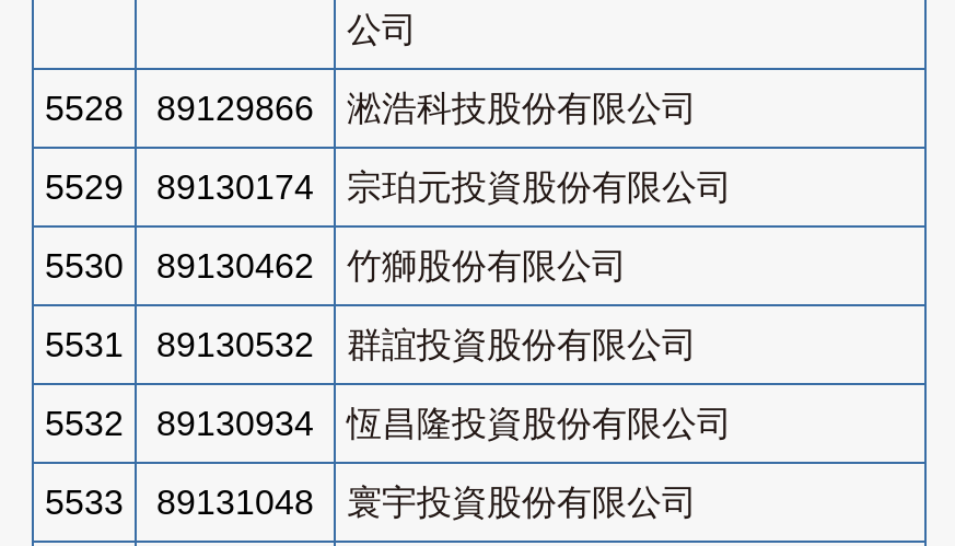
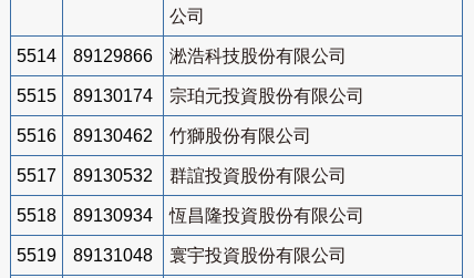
[45,90,697,127] 5528 89129866 淞浩科技股份有限公司 -> [17,46,347,65] 5514 89129866 淞浩科技股份有限公司
[45,168,732,205] 5529 89130174 宗珀元投資股份有限公司 -> [17,86,364,105] 5515 89130174 宗珀元投資股份有限公司
[45,247,627,284] 5530 89130462 竹獅股份有限公司 -> [17,126,311,145] 5516 89130462 竹獅股份有限公司
[45,326,697,363] 5531 89130532 群誼投資股份有限公司 -> [17,166,347,185] 5517 89130532 群誼投資股份有限公司
[45,405,732,442] 5532 89130934 恆昌隆投資股份有限公司 -> [17,206,364,225] 5518 89130934 恆昌隆投資股份有限公司
[45,483,697,521] 5533 89131048 寰宇投資股份有限公司 -> [17,246,347,265] 5519 89131048 寰宇投資股份有限公司

